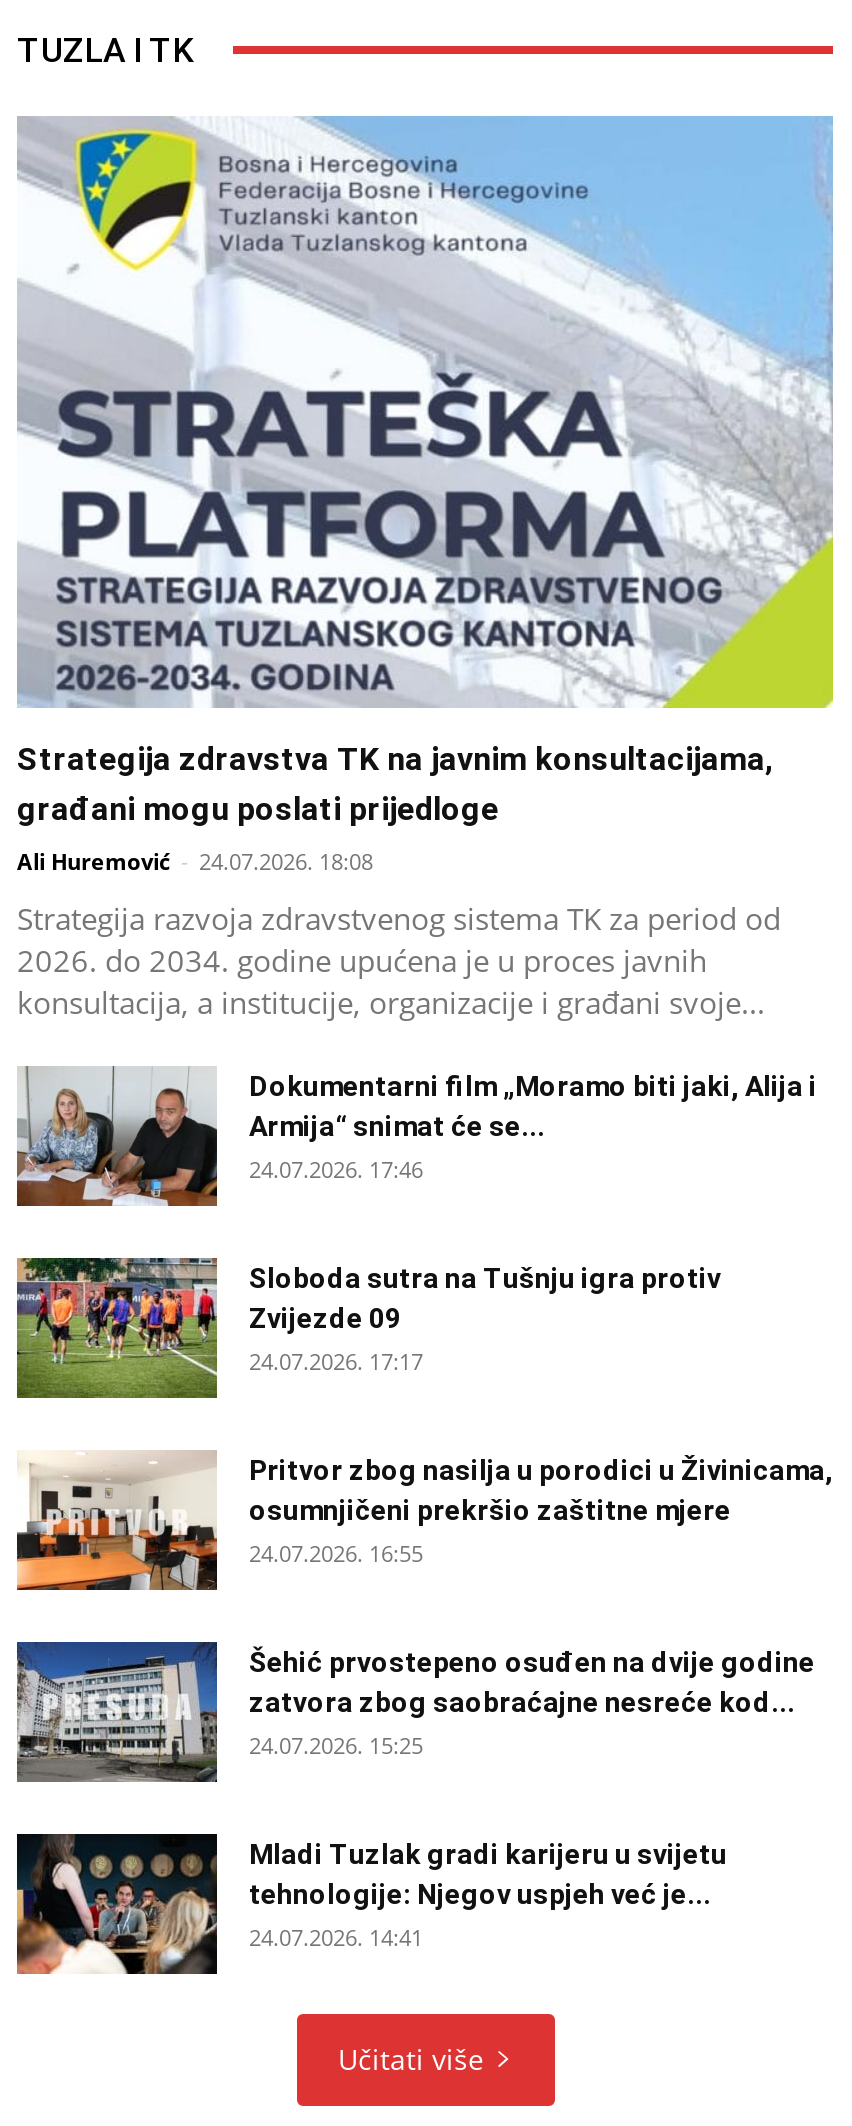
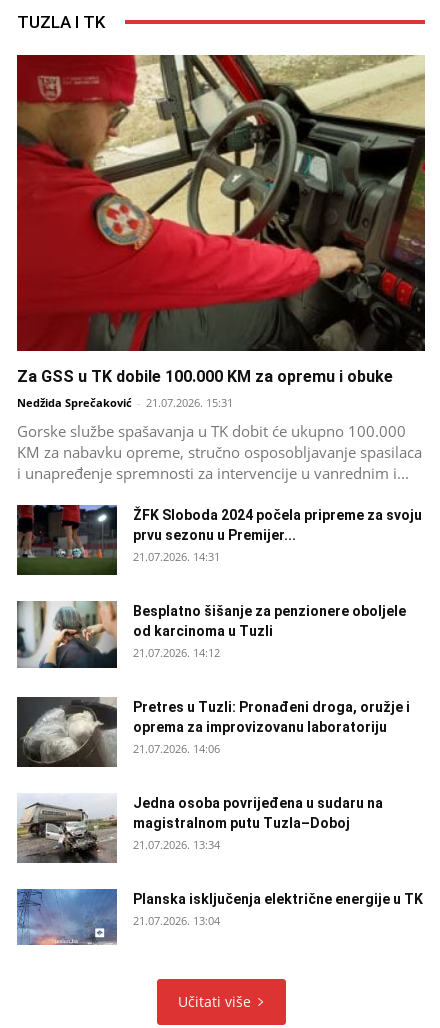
[17,114,835,828] [image] | Strategija zdravstva TK na javnim konsultacijama, | građani mogu poslati prijedloge -> [16,54,426,386] [image] | Za GSS u TK dobile 100.000 KM za opremu i obuke
[17,846,373,876] Ali Huremović - 24.07.2026. 18:08 -> [17,395,233,410] Nedžida Sprečaković - 21.07.2026. 15:31
[17,898,781,1022] Strategija razvoja zdravstvenog sistema TK za period od | 2026. do 2034. godine upućena je u proces javnih | konsultacija, a institucije, organizacije i građani svoje... -> [17,421,422,483] Gorske službe spašavanja u TK dobit će ukupno 100.000 | KM za nabavku opreme, stručno osposobljavanje spasilaca | i unapređenje spremnosti za intervencije u vanrednim i...
[15,1066,817,1208] [image] | Dokumentarni film „Moramo biti jaki, Alija i | Armija“ snimat će se... | 24.07.2026. 17:46 -> [16,507,422,576] [image] | ŽFK Sloboda 2024 počela pripreme za svoju | prvu sezonu u Premijer... | 21.07.2026. 14:31
[15,1256,721,1398] [image] | Sloboda sutra na Tušnju igra protiv | Zvijezde 09 | 24.07.2026. 17:17 -> [16,601,406,671] [image] | Besplatno šišanje za penzionere oboljele | od karcinoma u Tuzli | 21.07.2026. 14:12
[15,1450,833,1592] [image] | Pritvor zbog nasilja u porodici u Živinicama, | osumnjičeni prekršio zaštitne mjere | 24.07.2026. 16:55 -> [16,697,410,768] [image] | Pretres u Tuzli: Pronađeni droga, oružje i | oprema za improvizovanu laboratoriju | 21.07.2026. 14:06
[17,1640,815,1782] [image] | Šehić prvostepeno osuđen na dvije godine | zatvora zbog saobraćajne nesreće kod... | 24.07.2026. 15:25 -> [17,795,383,863] [image] | Jedna osoba povrijeđena u sudaru na | magistralnom putu Tuzla–Doboj | 21.07.2026. 13:34
[15,1832,727,1976] [image] | Mladi Tuzlak gradi karijeru u svijetu | tehnologije: Njegov uspjeh već je... | 24.07.2026. 14:41 -> [16,888,423,959] [image] | Planska isključenja električne energije u TK | 21.07.2026. 13:04

